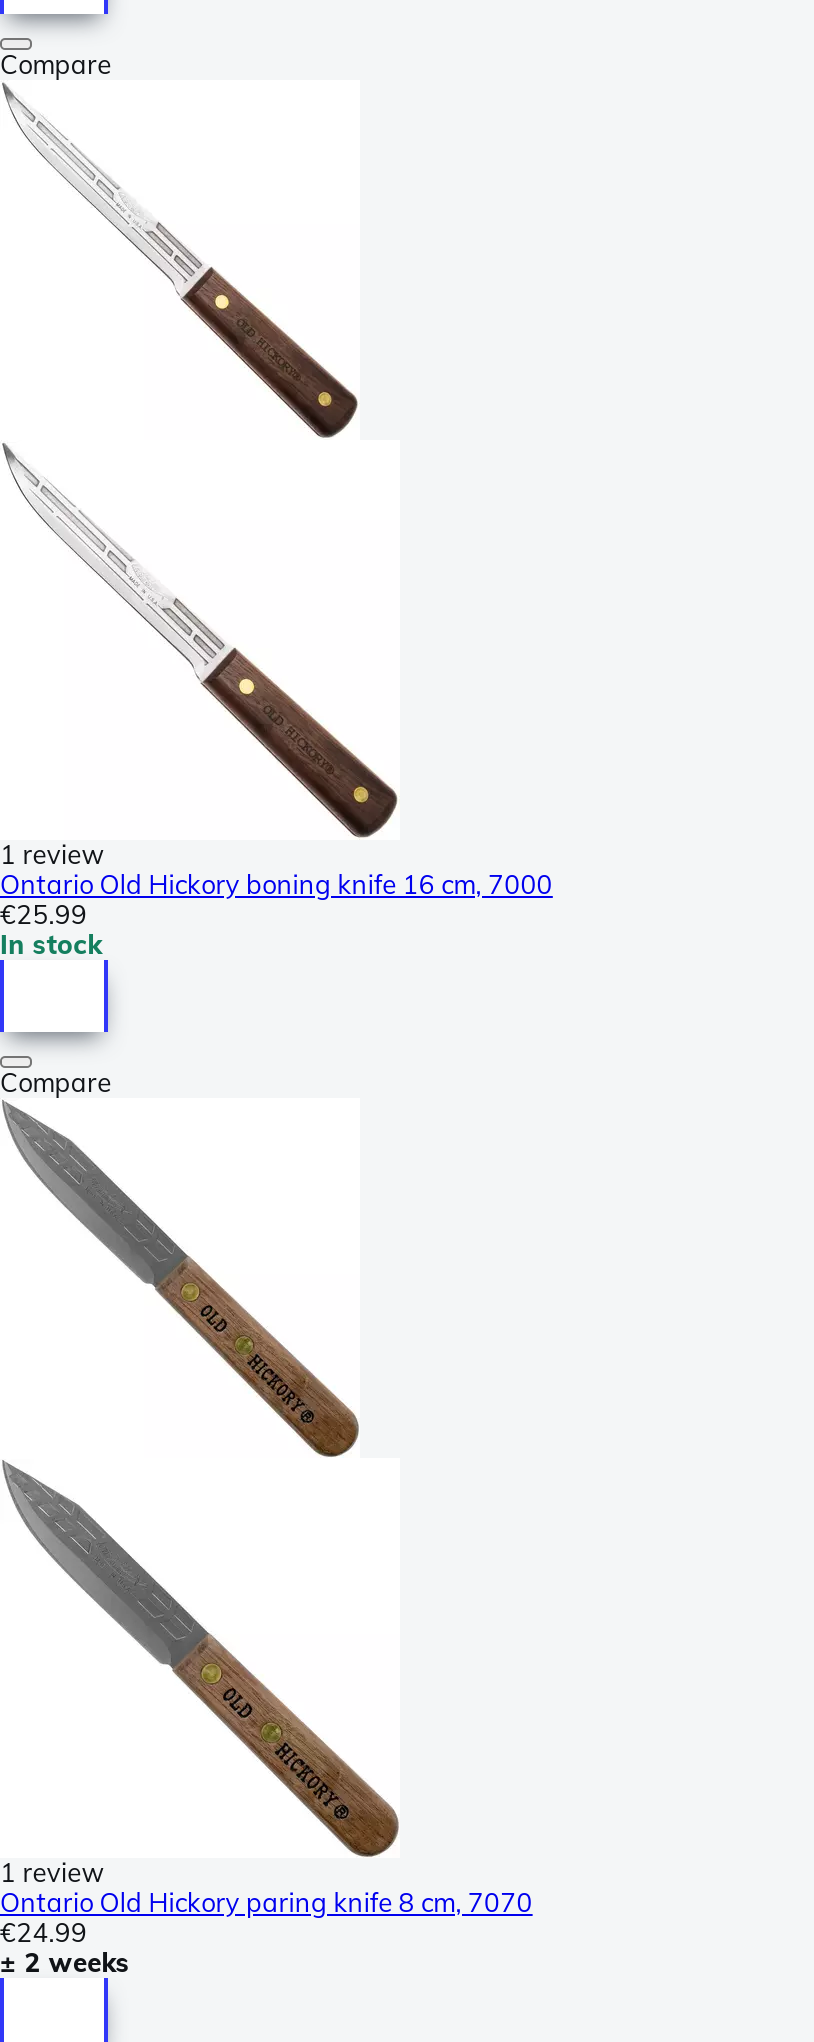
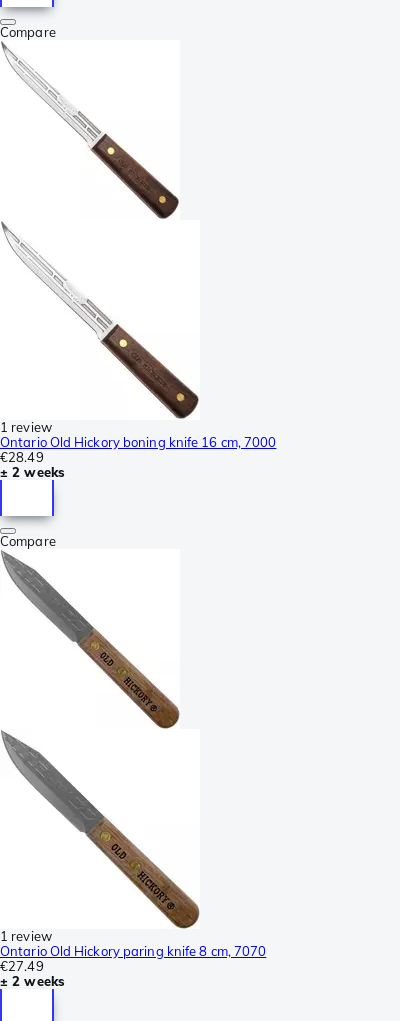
[0,899,102,961] €25.99 | In stock -> [0,449,65,480] €28.49 | ± 2 weeks
[0,1917,87,1949] €24.99 -> [0,958,44,974] €27.49

